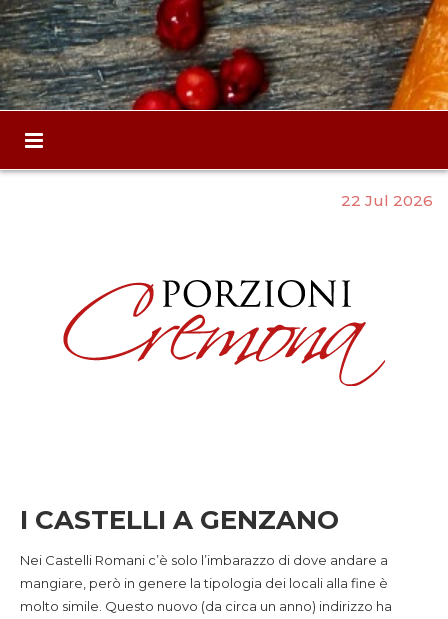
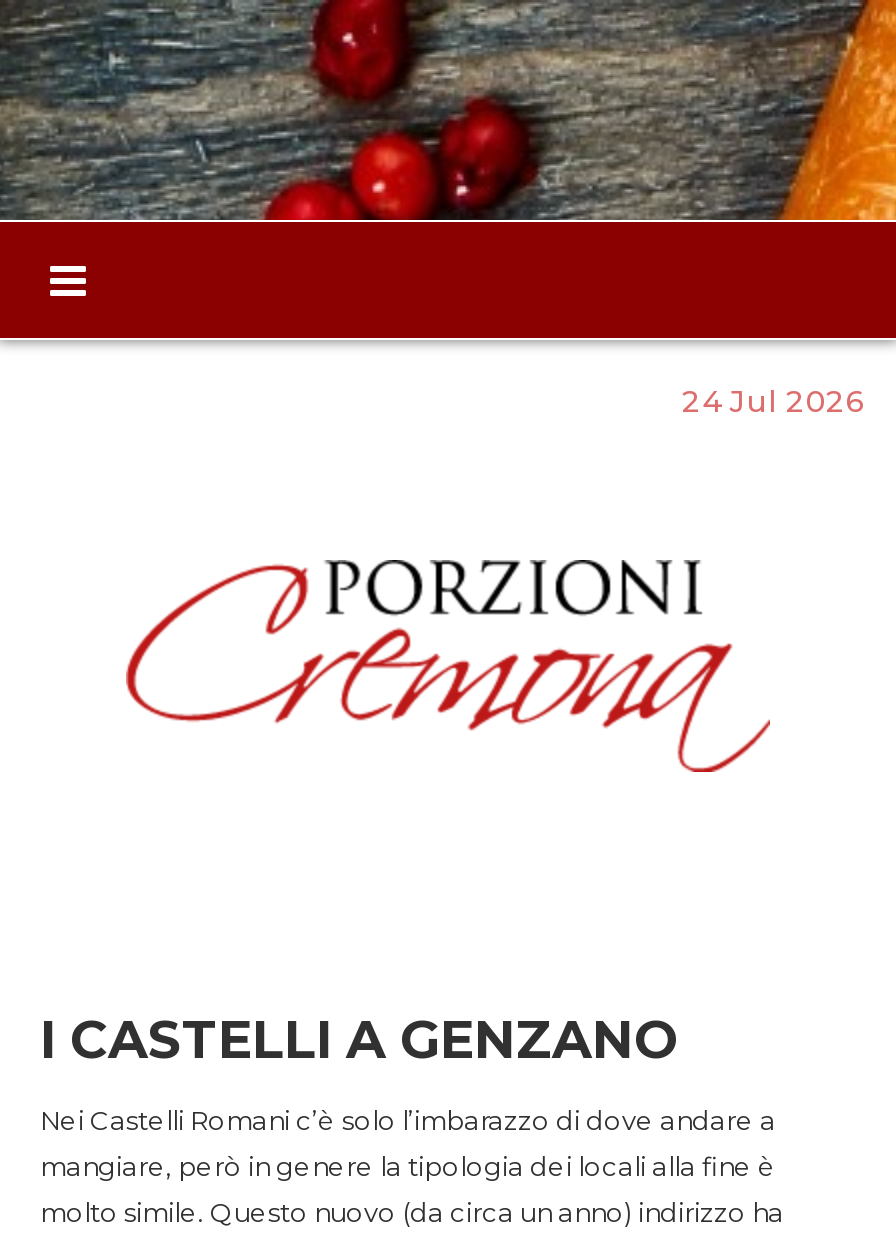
[341,191,433,210] 22 Jul 2026 -> [682,382,866,420] 24 Jul 2026

